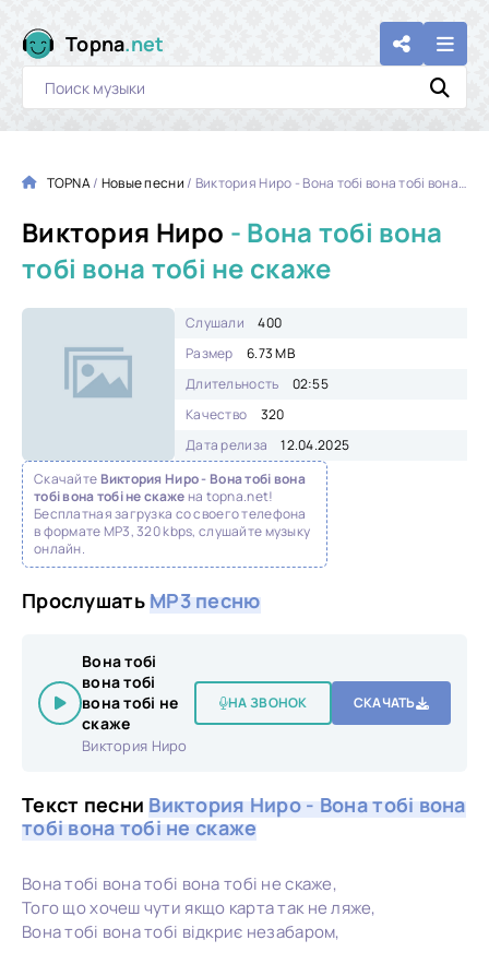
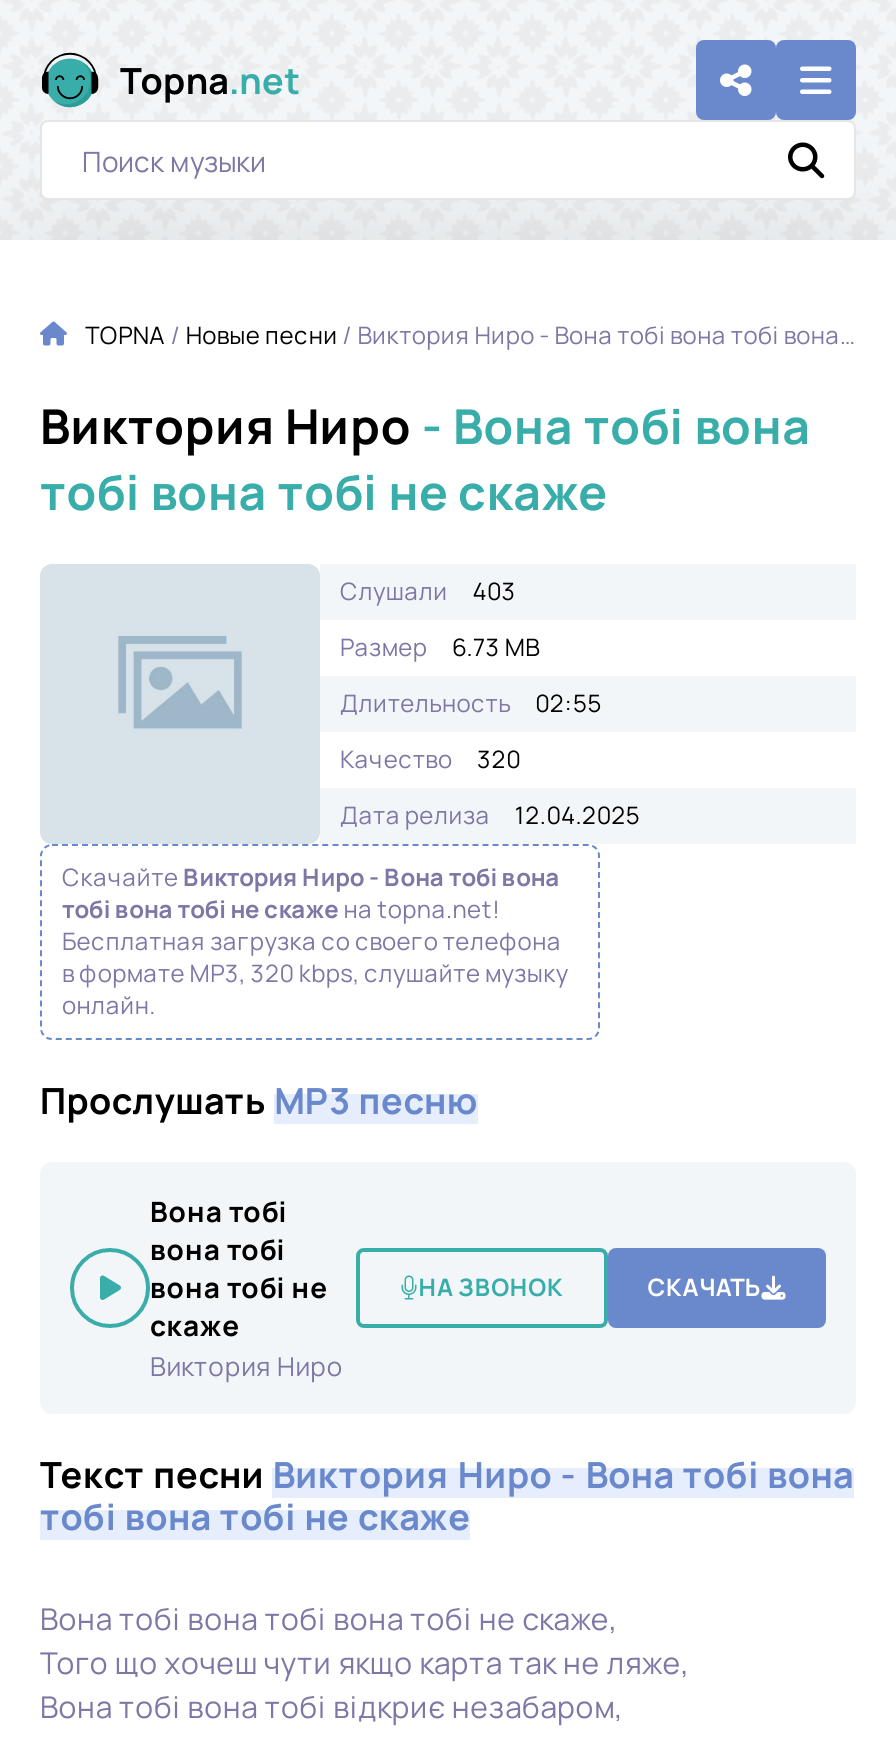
[186,313,282,332] Слушали 400 -> [340,574,516,608] Слушали 403

